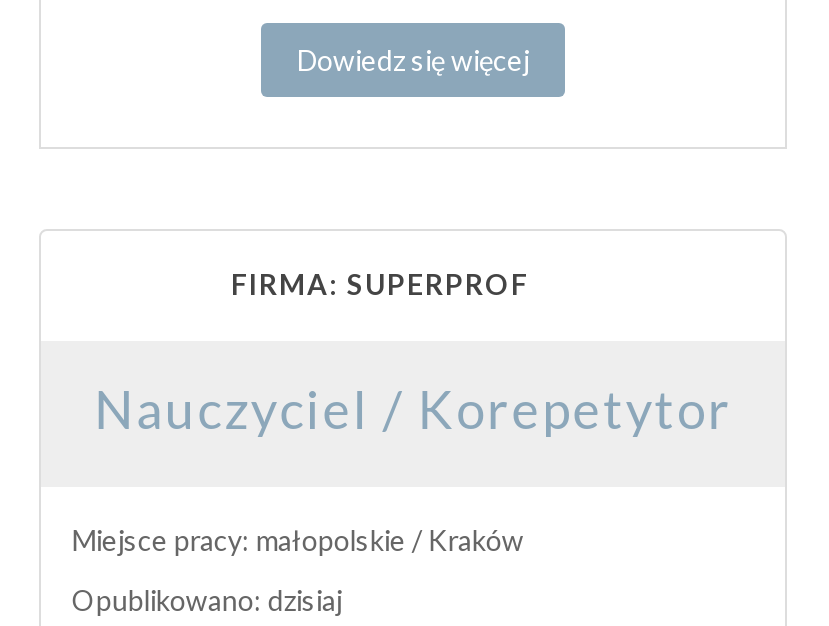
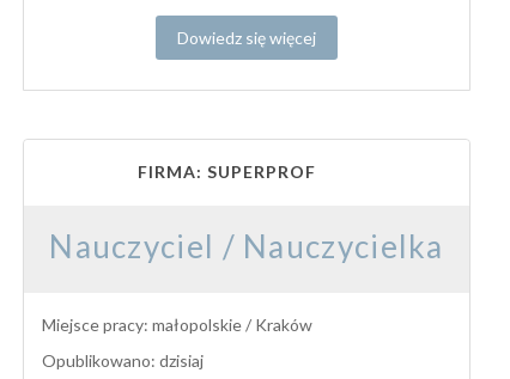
[94,378,732,442] Nauczyciel / Korepetytor -> [49,228,444,266] Nauczyciel / Nauczycielka

